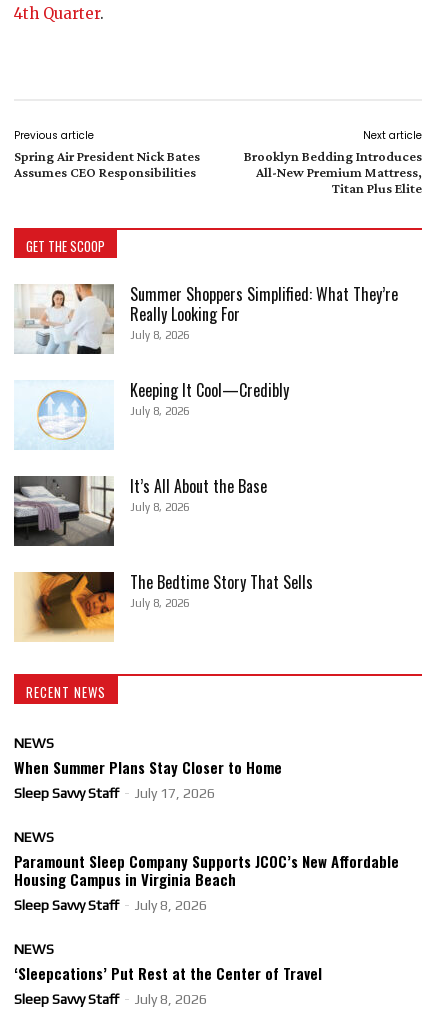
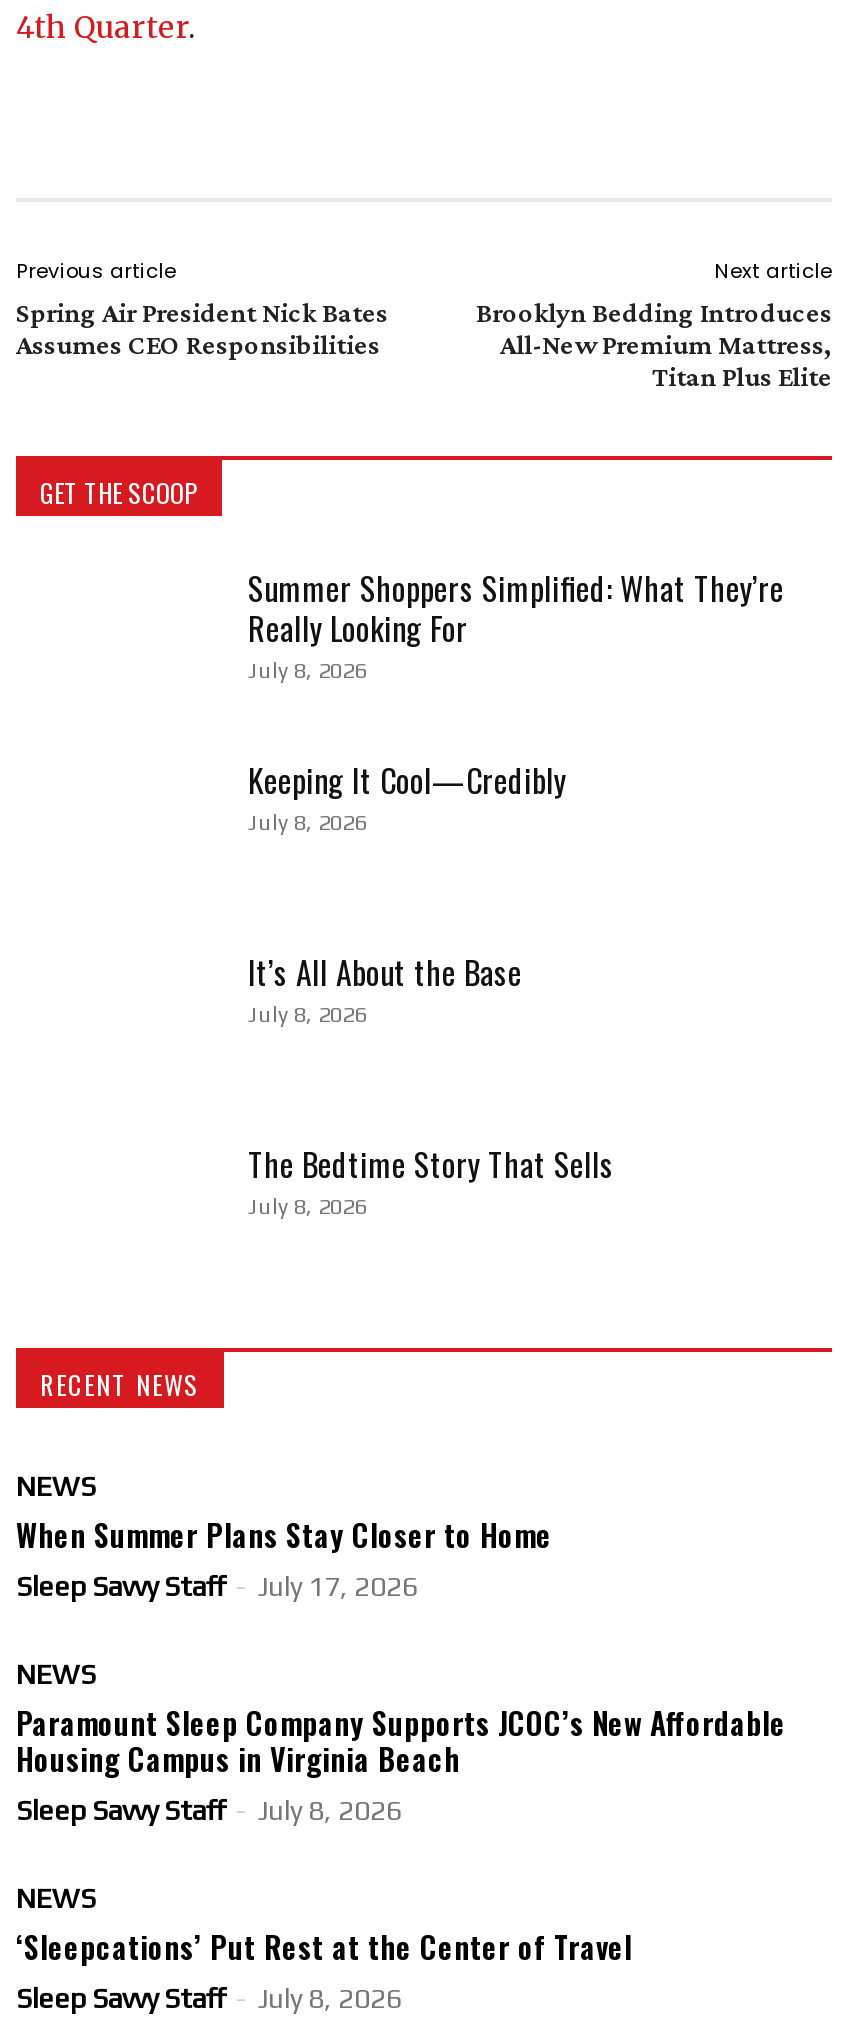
[14,283,115,355] [image] -> none
[14,381,114,450] [image] -> none
[13,475,115,547] [image] -> none
[14,571,115,642] [image] -> none

